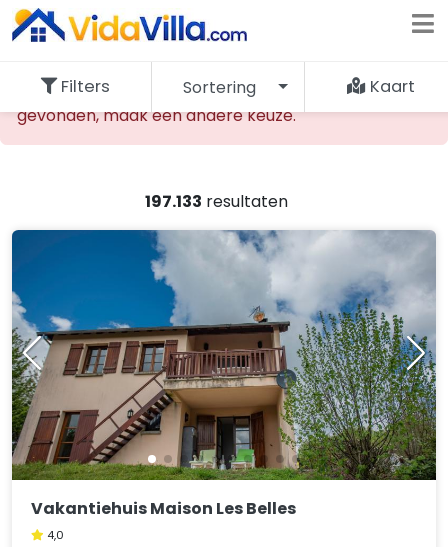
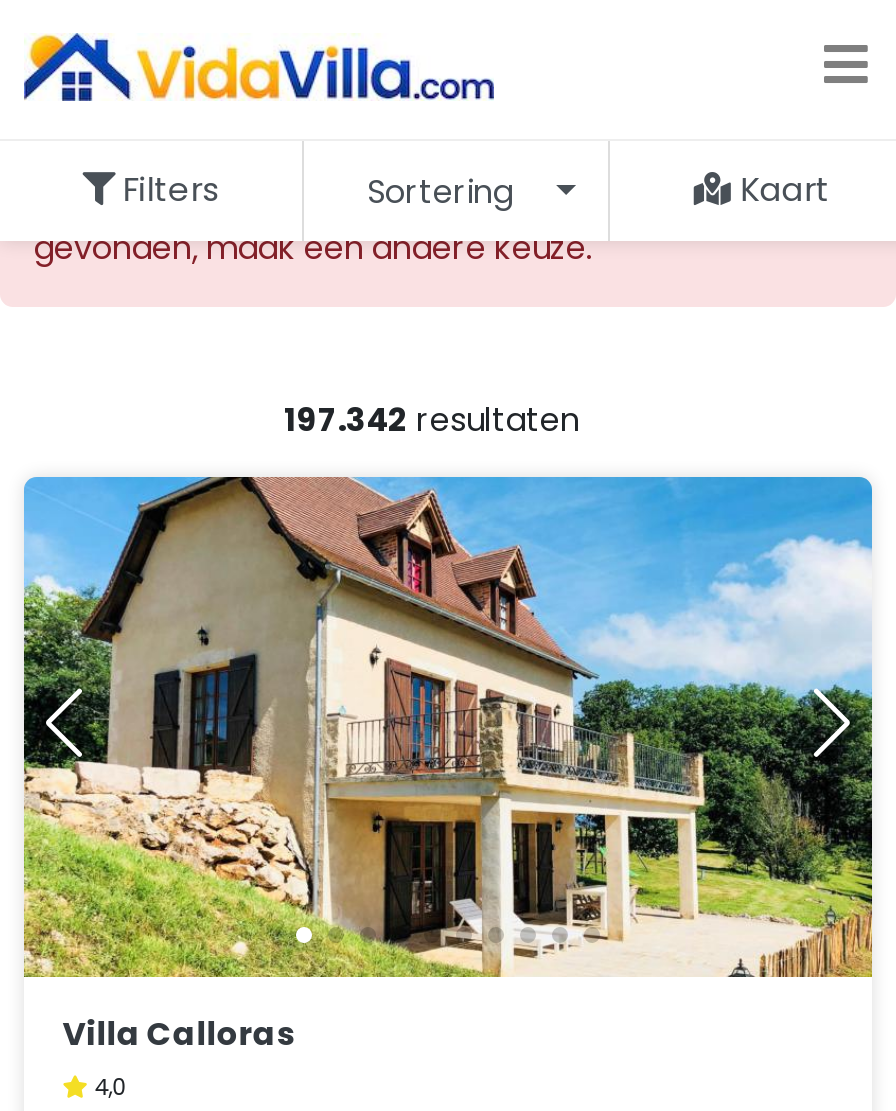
[144,190,287,213] 197.133 resultaten -> [284,397,580,443] 197.342 resultaten
[11,229,437,520] [image] | Vakantiehuis Maison Les Belles -> [22,475,874,1057] [image] | Villa Calloras

